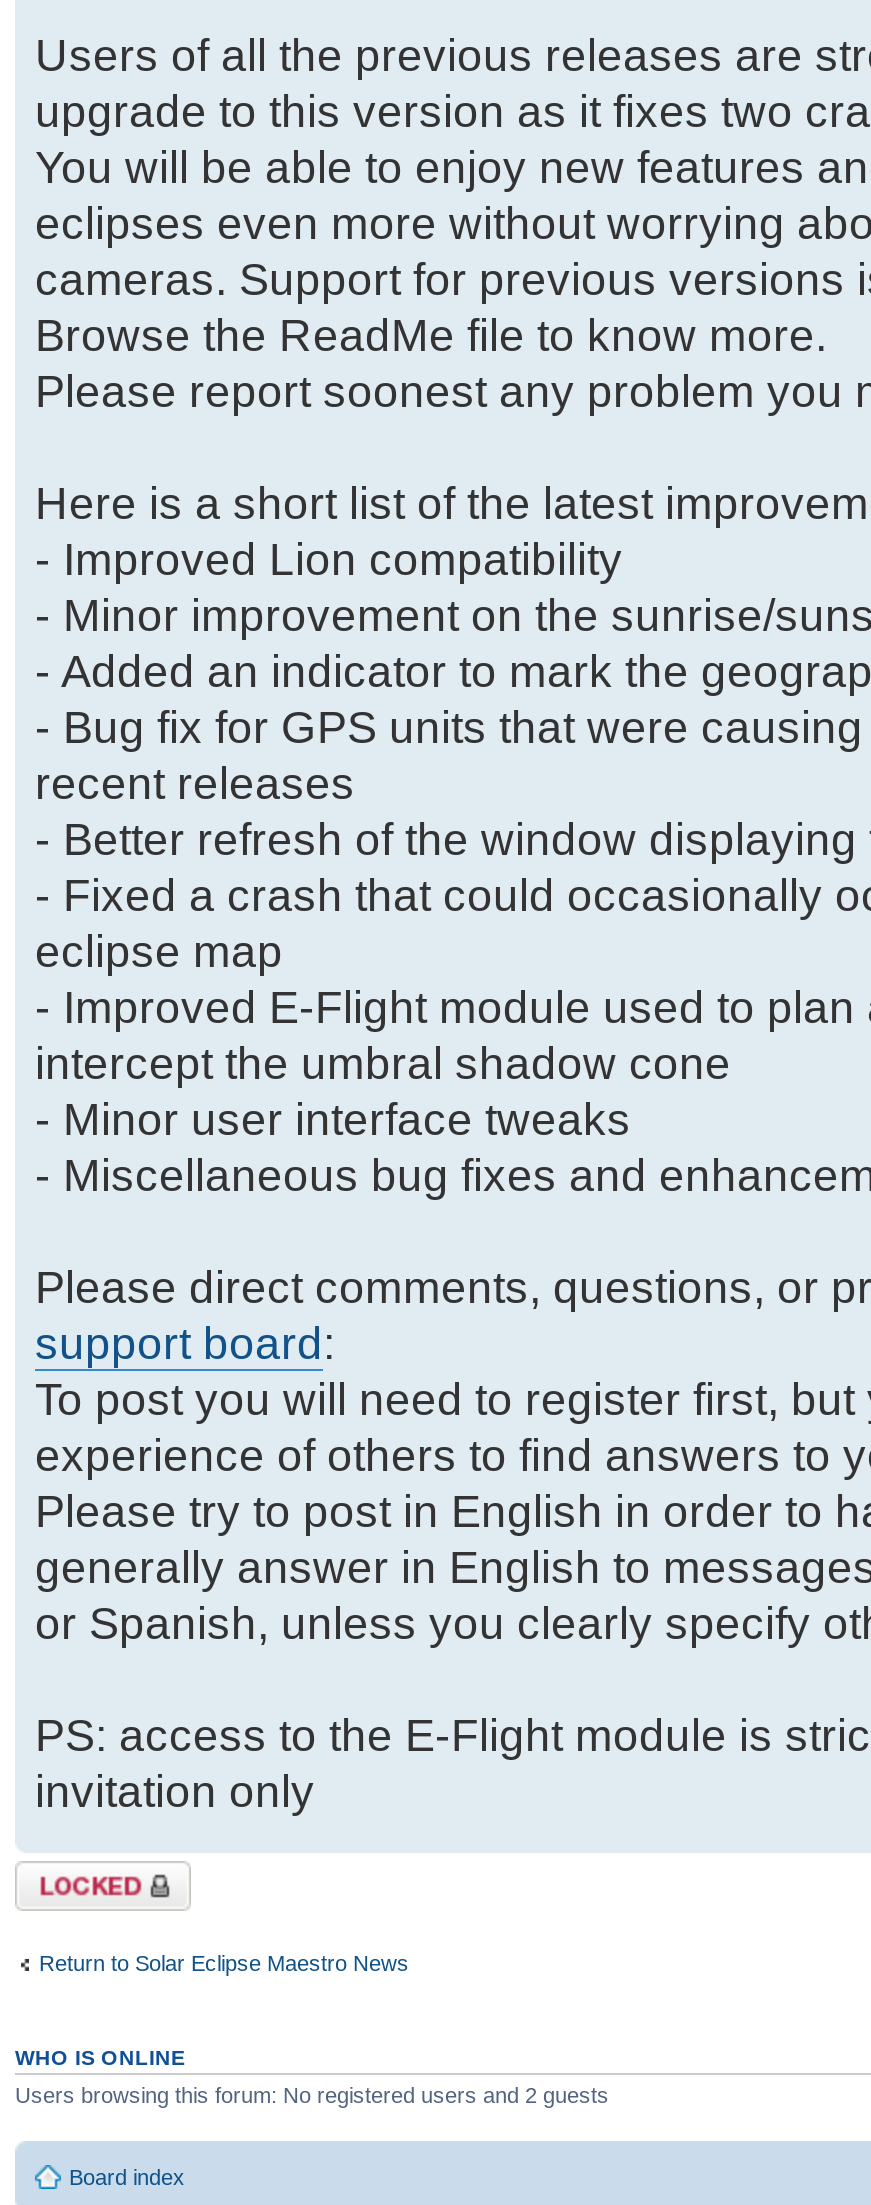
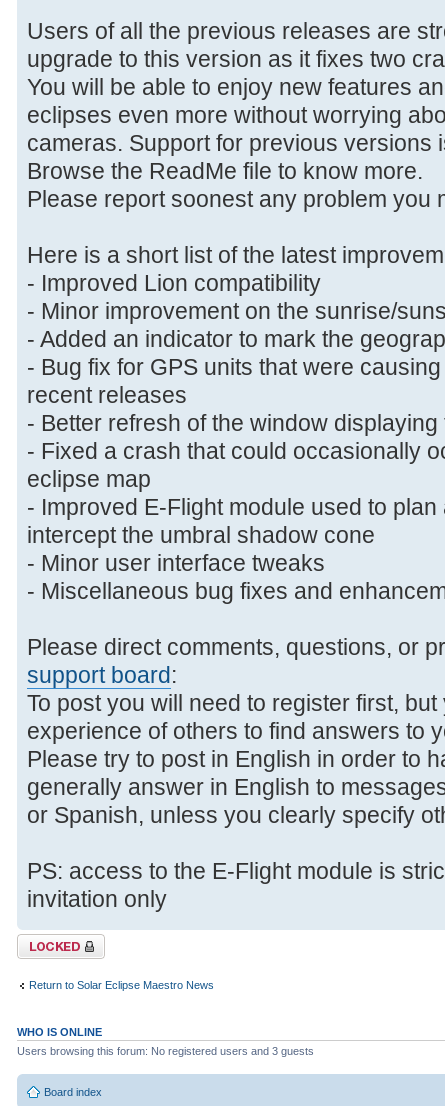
[15,2082,609,2106] Users browsing this forum: No registered users and 2 guests -> [17,1045,314,1057] Users browsing this forum: No registered users and 3 guests

